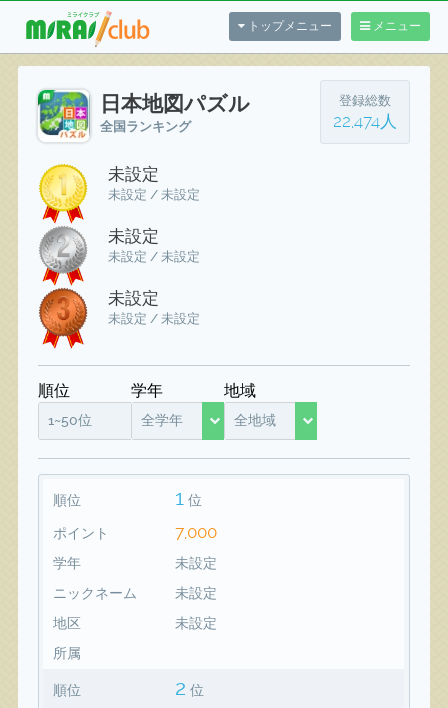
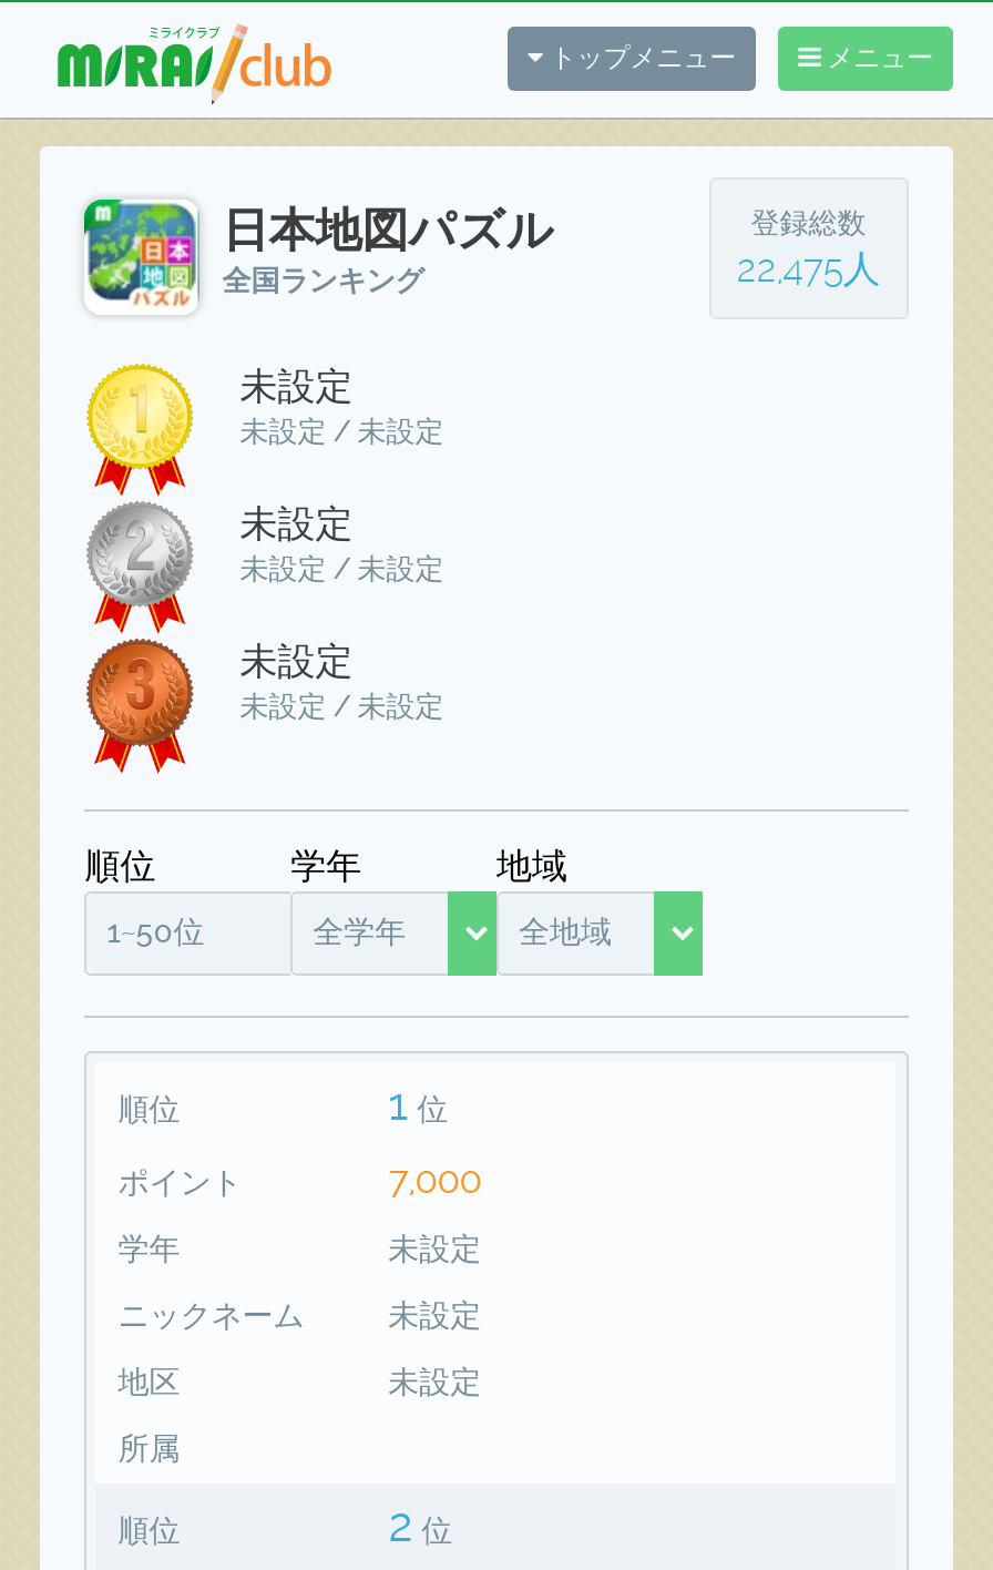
[333,111,397,131] 22,474人 -> [737,245,881,290] 22,475人

